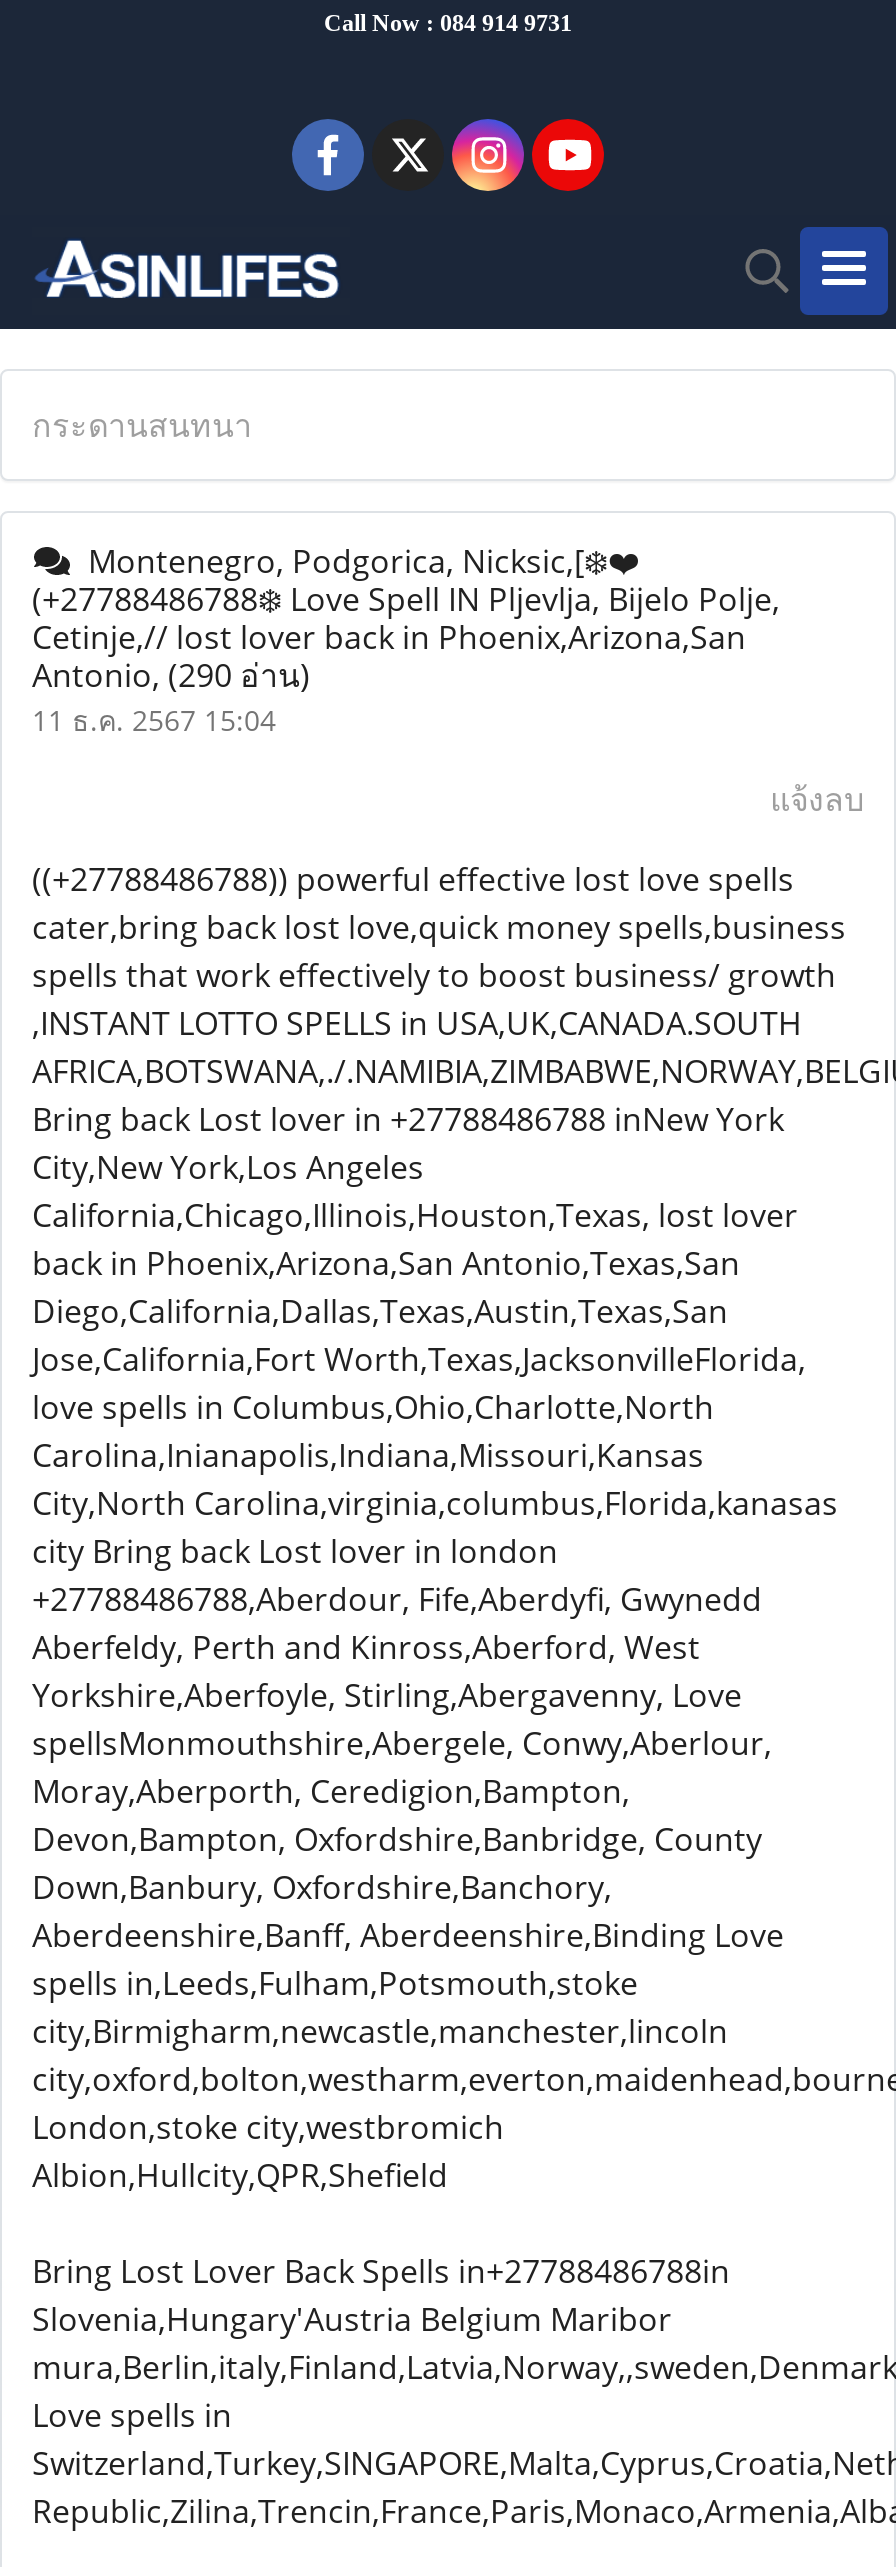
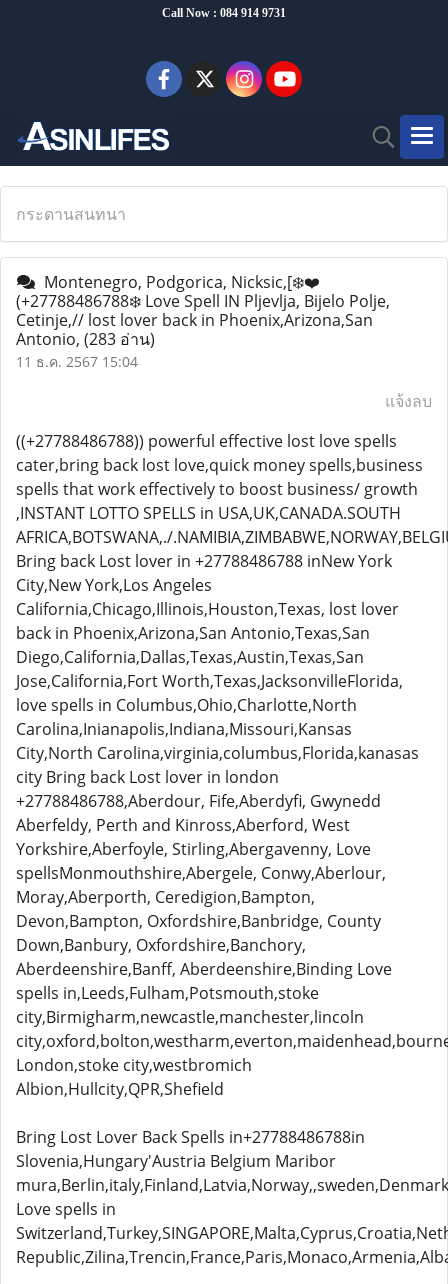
[32,653,310,697] Antonio, (290 อ่าน) -> [16,328,155,350] Antonio, (283 อ่าน)

